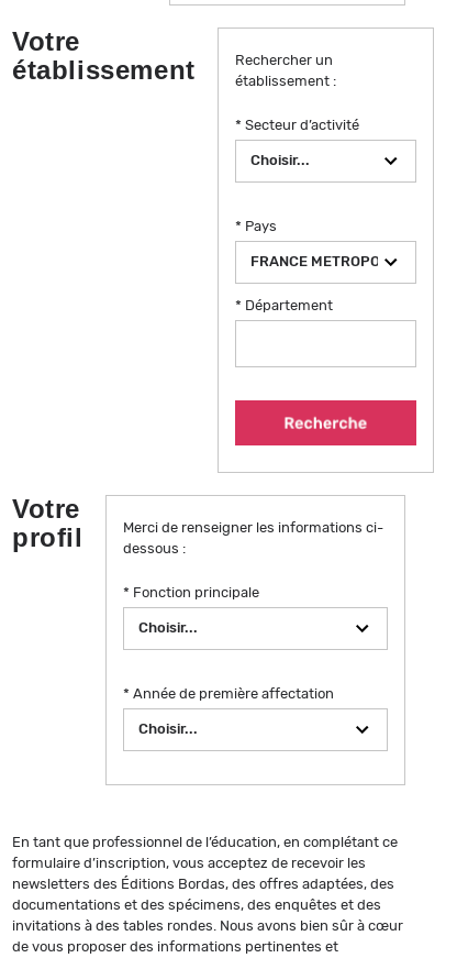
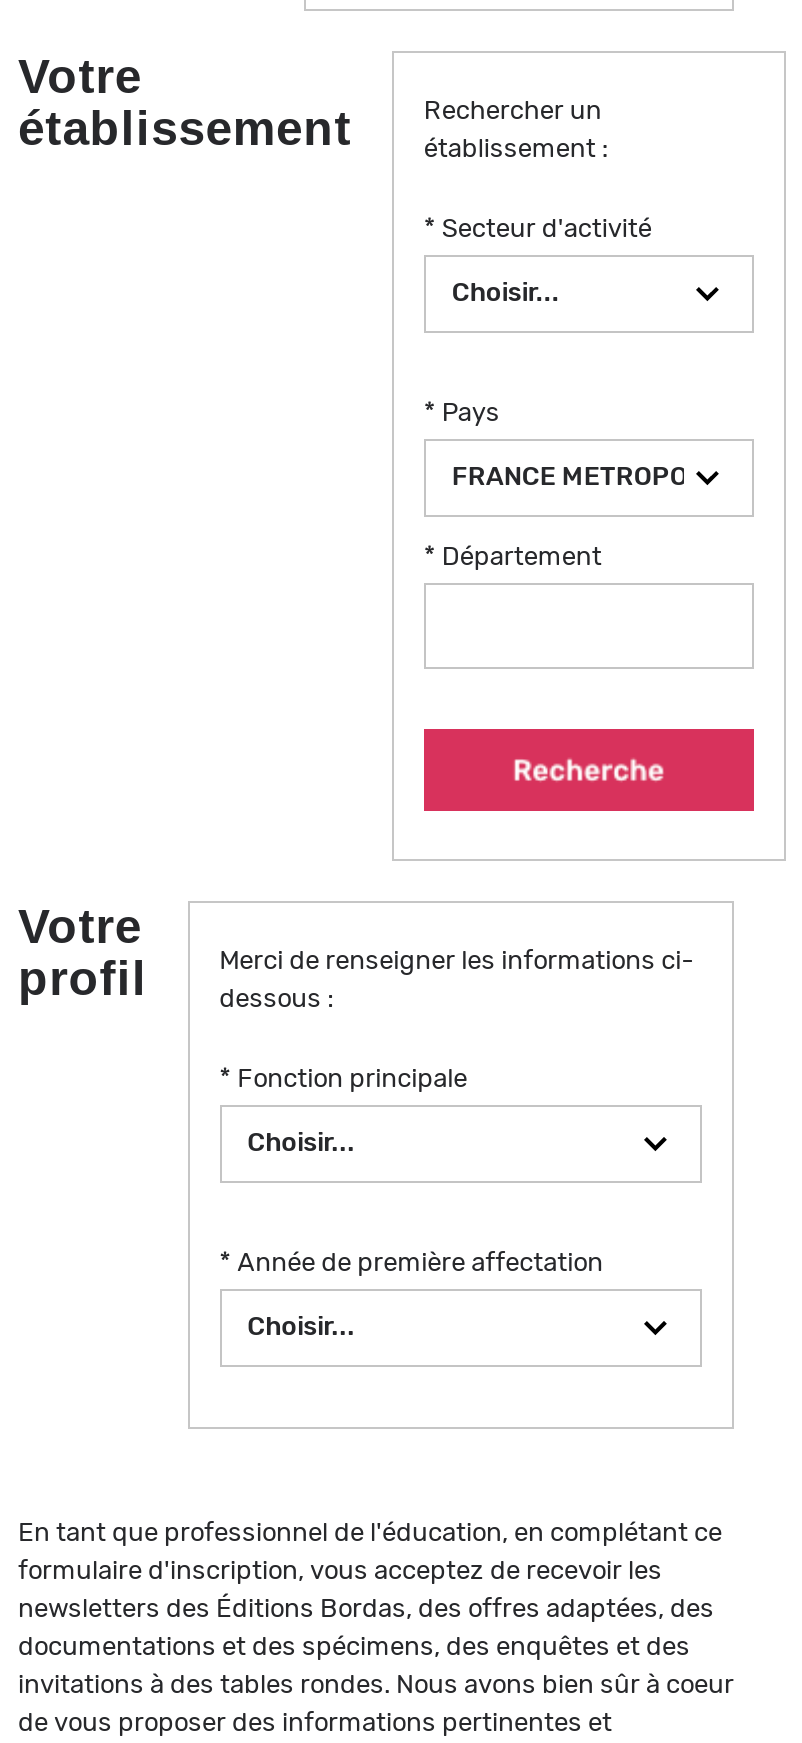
[235,119,359,133] * Secteur d’activité -> [424,217,652,243] * Secteur d'activité
[12,836,398,850] En tant que professionnel de l’éducation, en complétant ce -> [18,1521,722,1547] En tant que professionnel de l'éducation, en complétant ce
[12,857,366,871] formulaire d’inscription, vous acceptez de recevoir les -> [18,1559,662,1585] formulaire d'inscription, vous acceptez de recevoir les
[12,920,403,934] invitations à des tables rondes. Nous avons bien sûr à cœur -> [18,1673,734,1699] invitations à des tables rondes. Nous avons bien sûr à coeur

